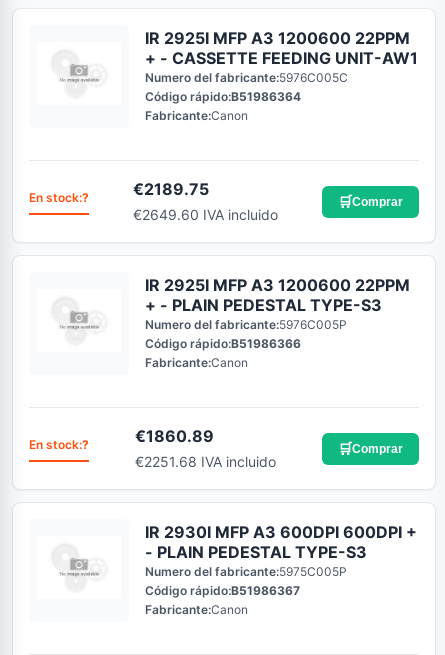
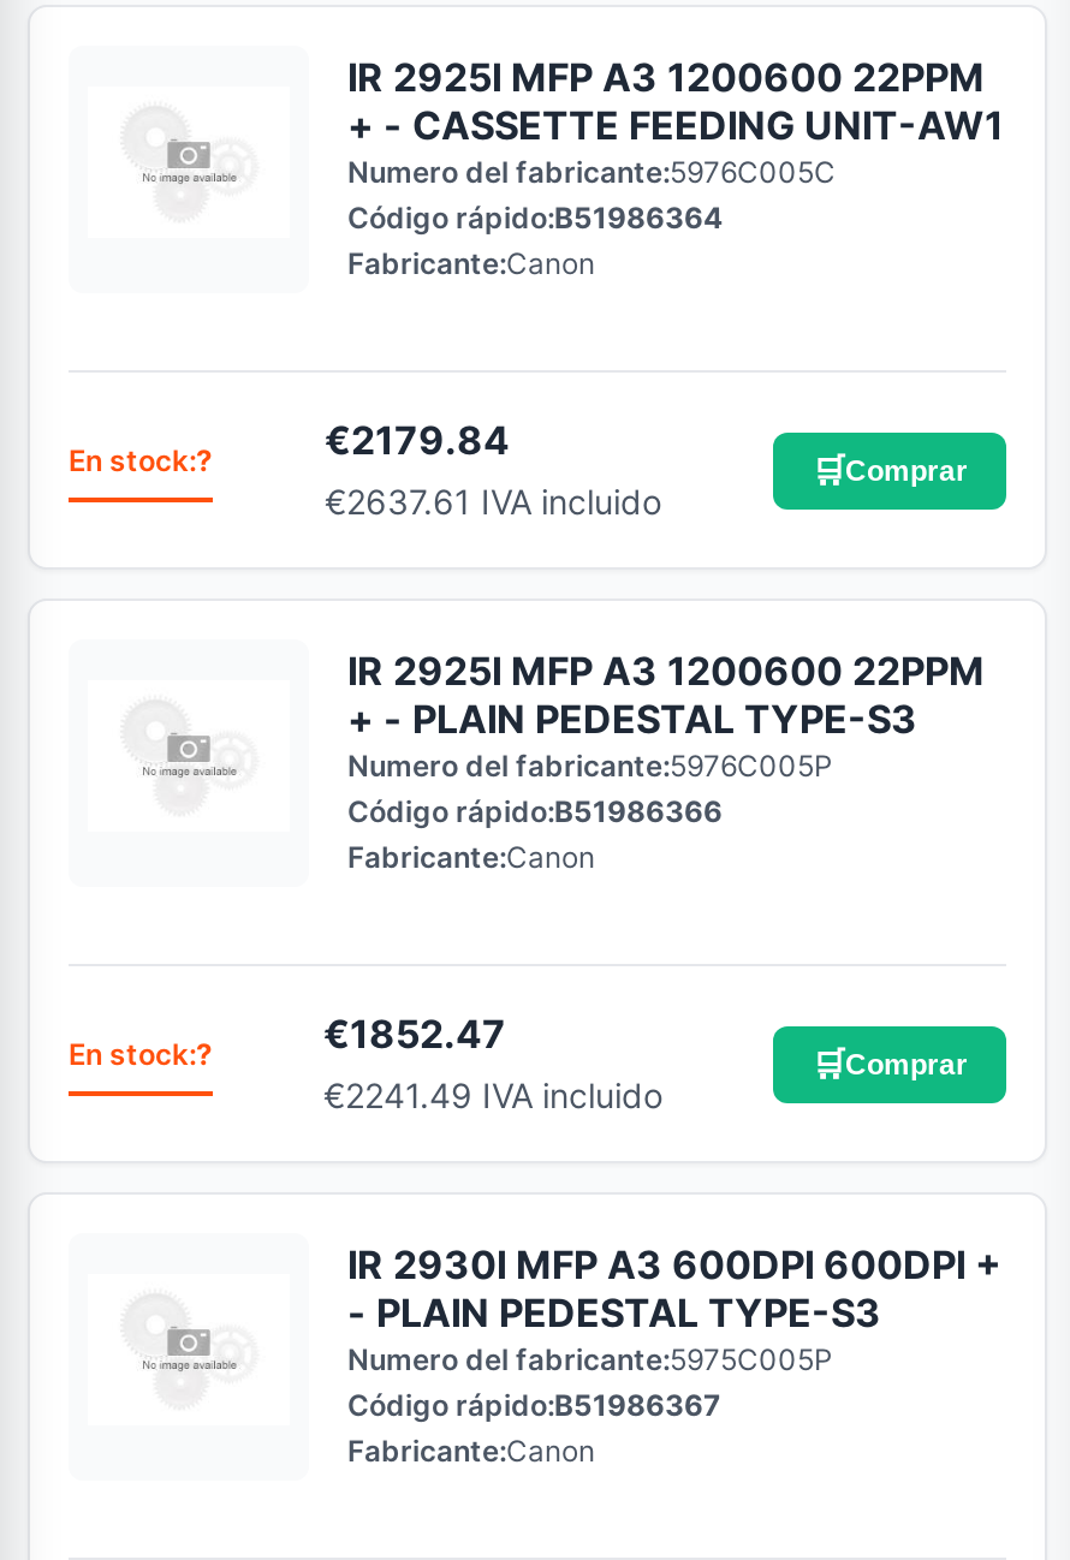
[133,179,209,199] €2189.75 -> [325,416,510,464] €2179.84
[133,206,278,223] €2649.60 IVA incluido -> [325,481,661,522] €2637.61 IVA incluido
[135,426,214,446] €1860.89 -> [323,1010,506,1058] €1852.47
[135,453,276,470] €2251.68 IVA incluido -> [323,1074,662,1115] €2241.49 IVA incluido

